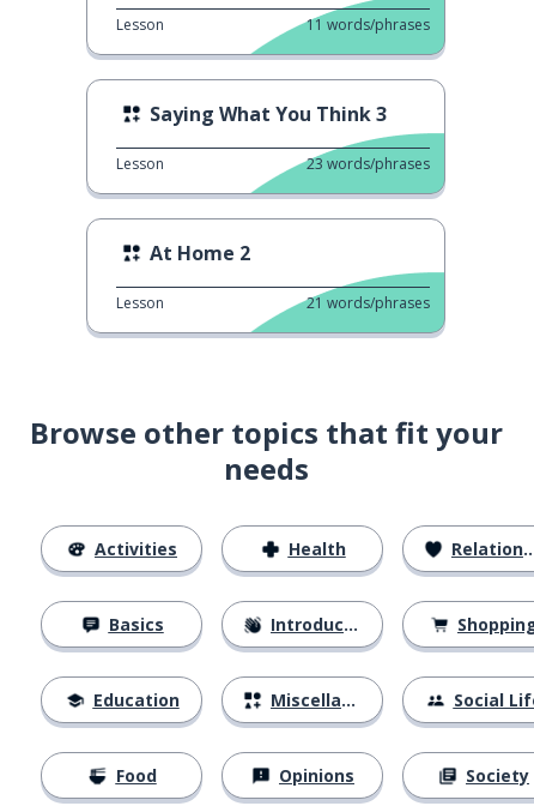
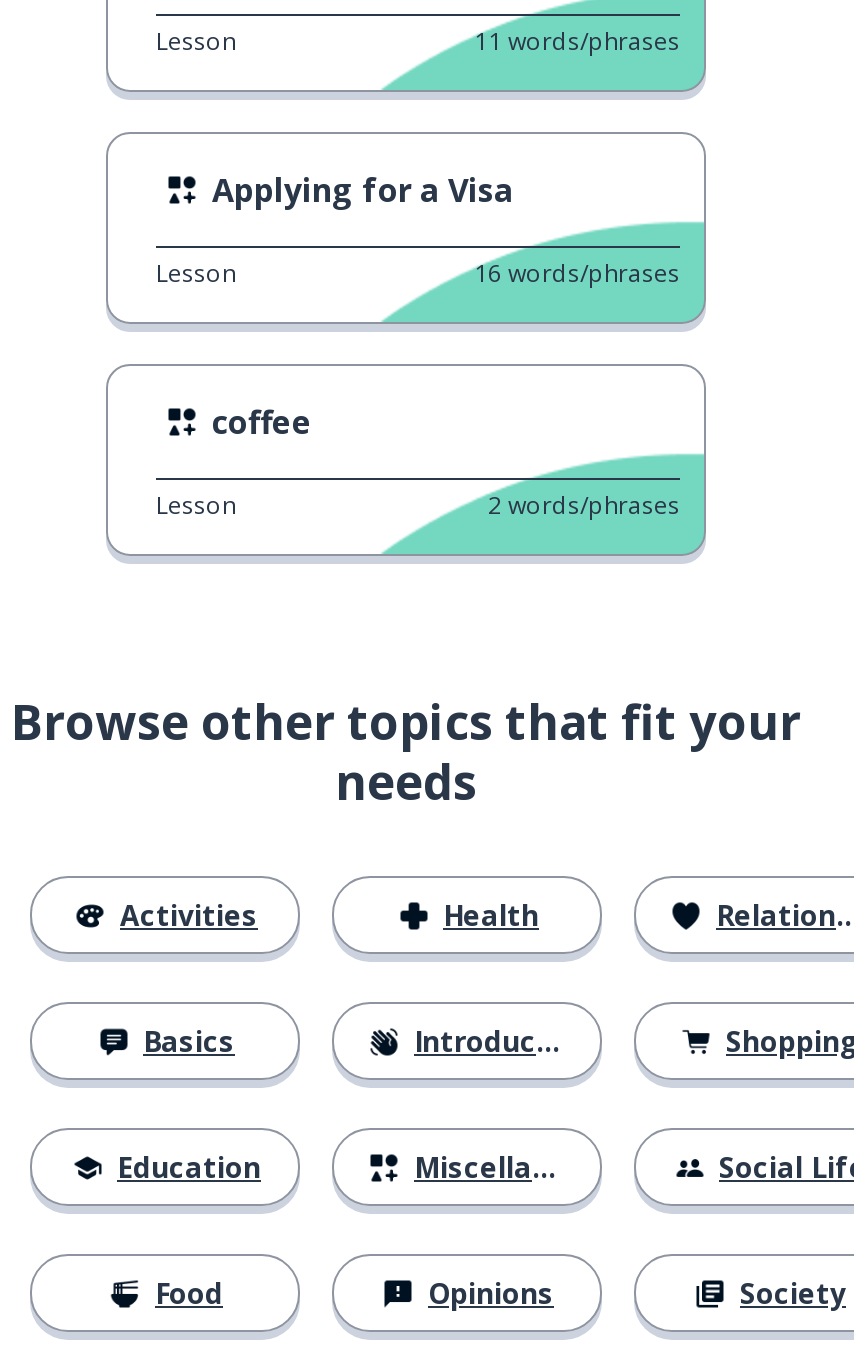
[150,101,387,127] Saying What You Think 3 -> [212,168,514,212] Applying for a Visa
[307,153,430,174] 23 words/phrases -> [474,256,680,290] 16 words/phrases
[150,240,250,266] At Home 2 -> [212,400,312,444] coffee
[307,292,430,313] 21 words/phrases -> [488,488,680,522] 2 words/phrases

